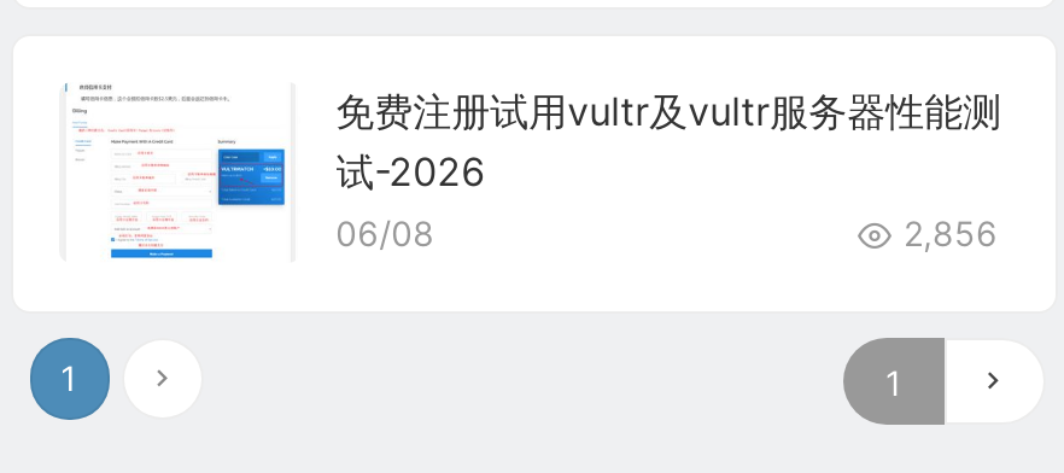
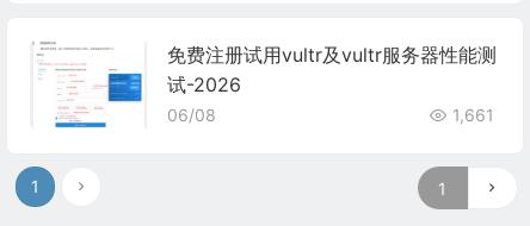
[904,212,998,253] 2,856 -> [452,105,494,125] 1,661

